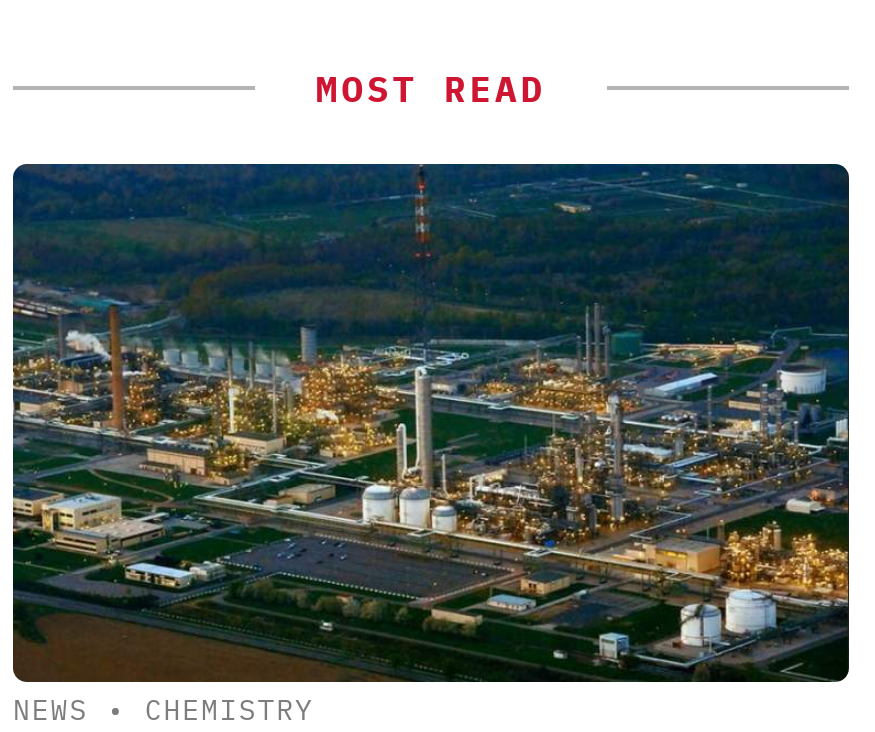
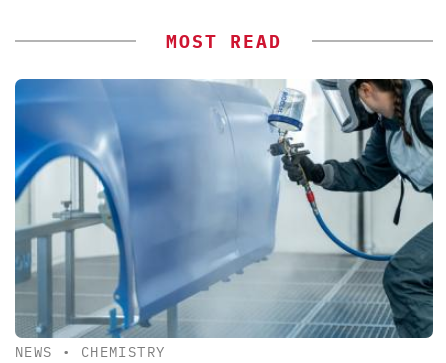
[11,162,851,684] [image] -> [14,78,434,339] [image]

